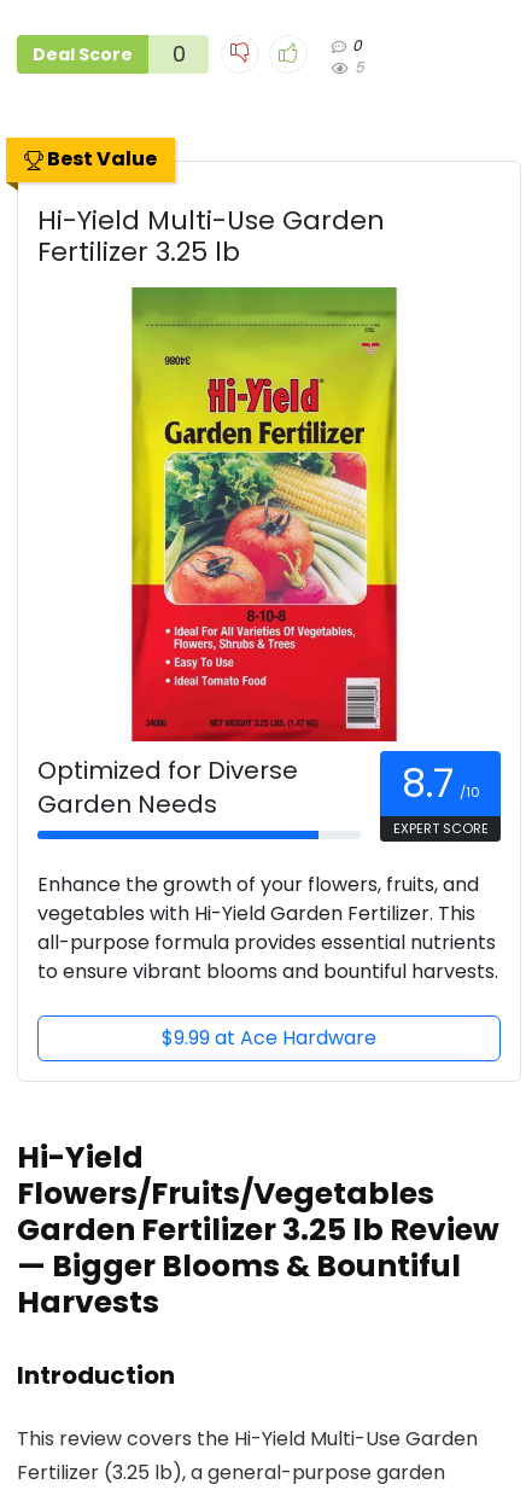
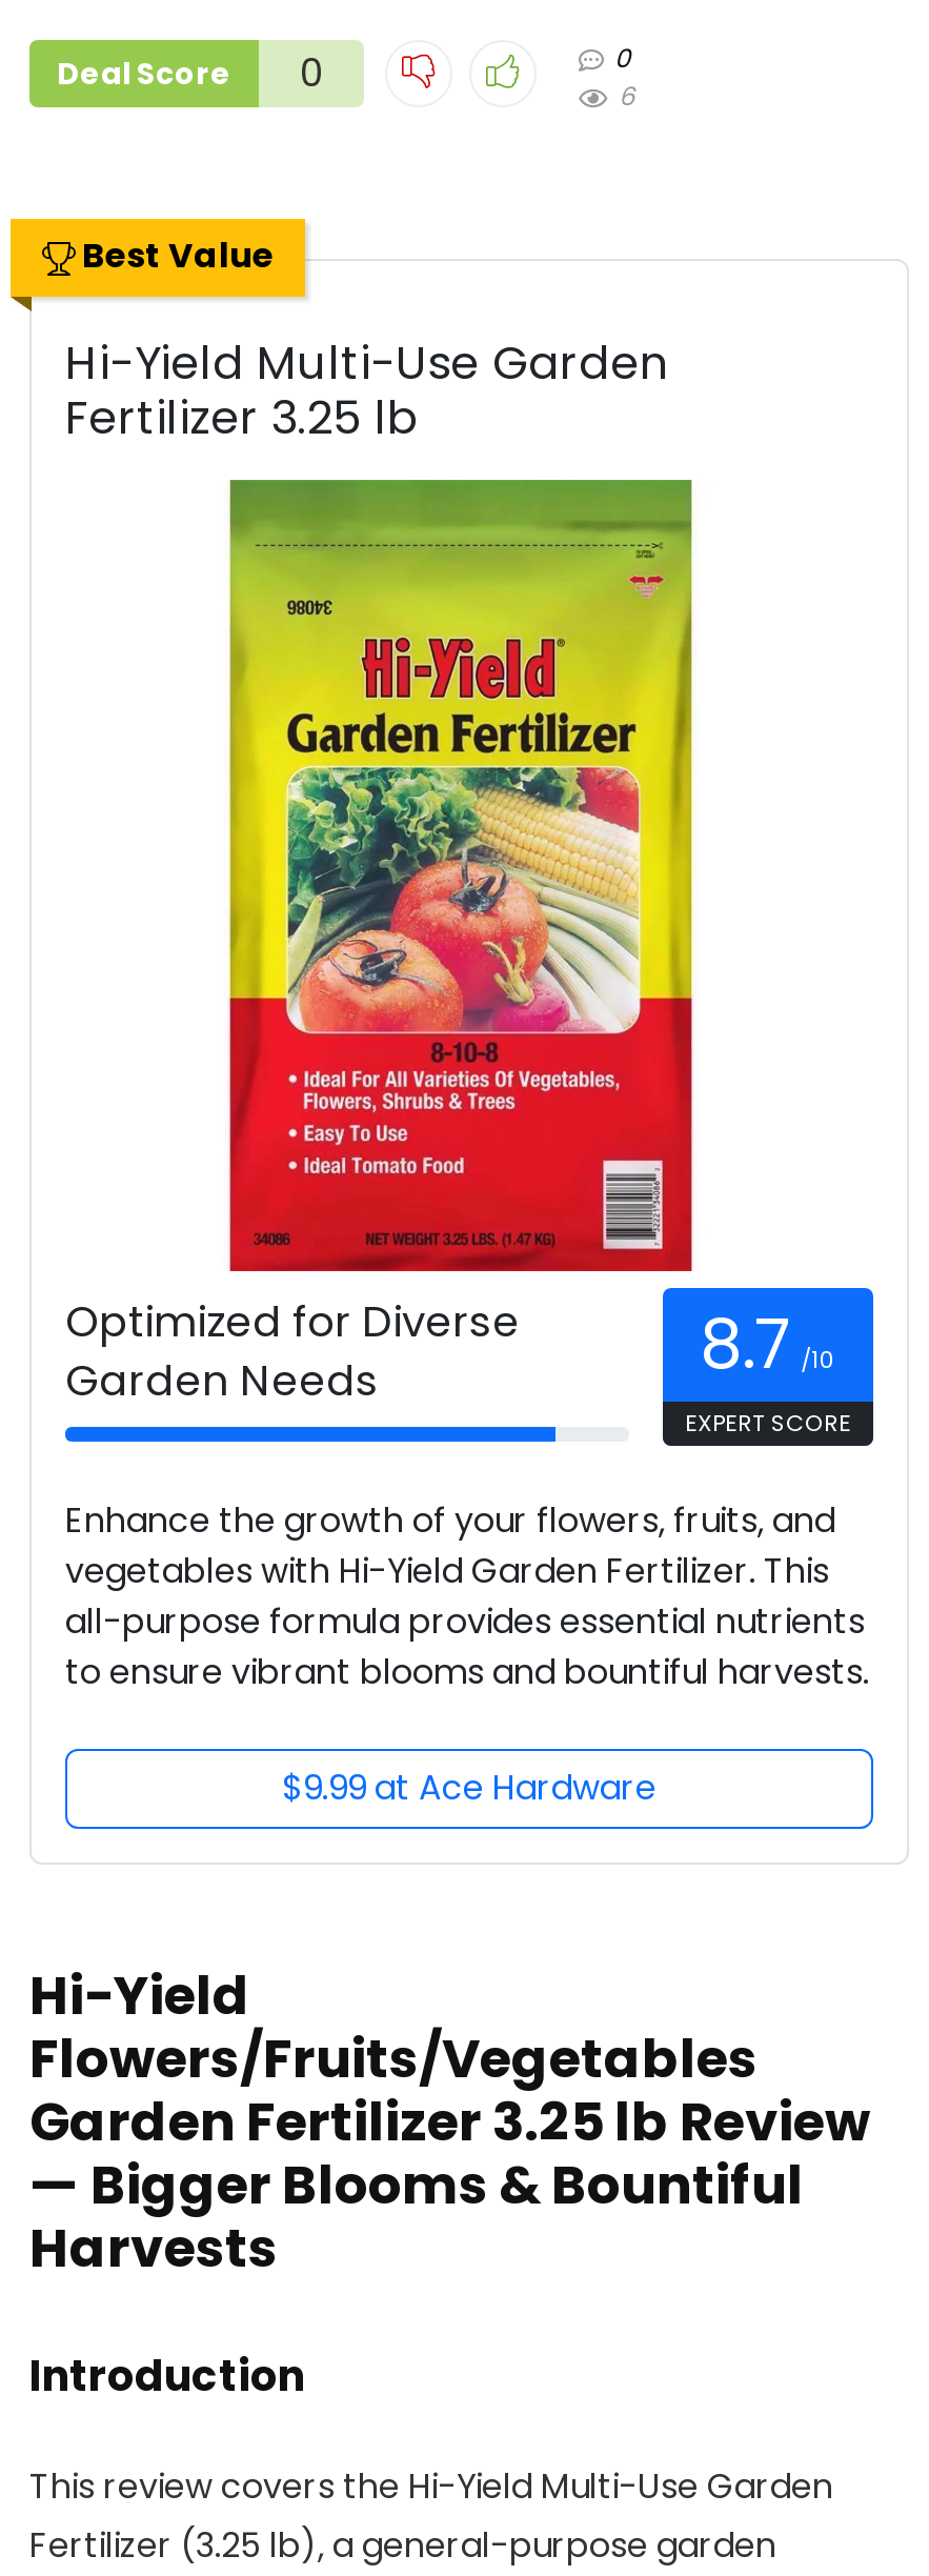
[355,57,364,78] 5 -> [619,79,635,114] 6

